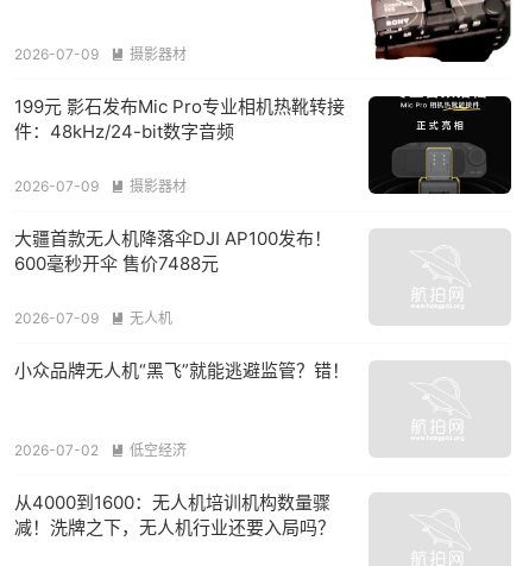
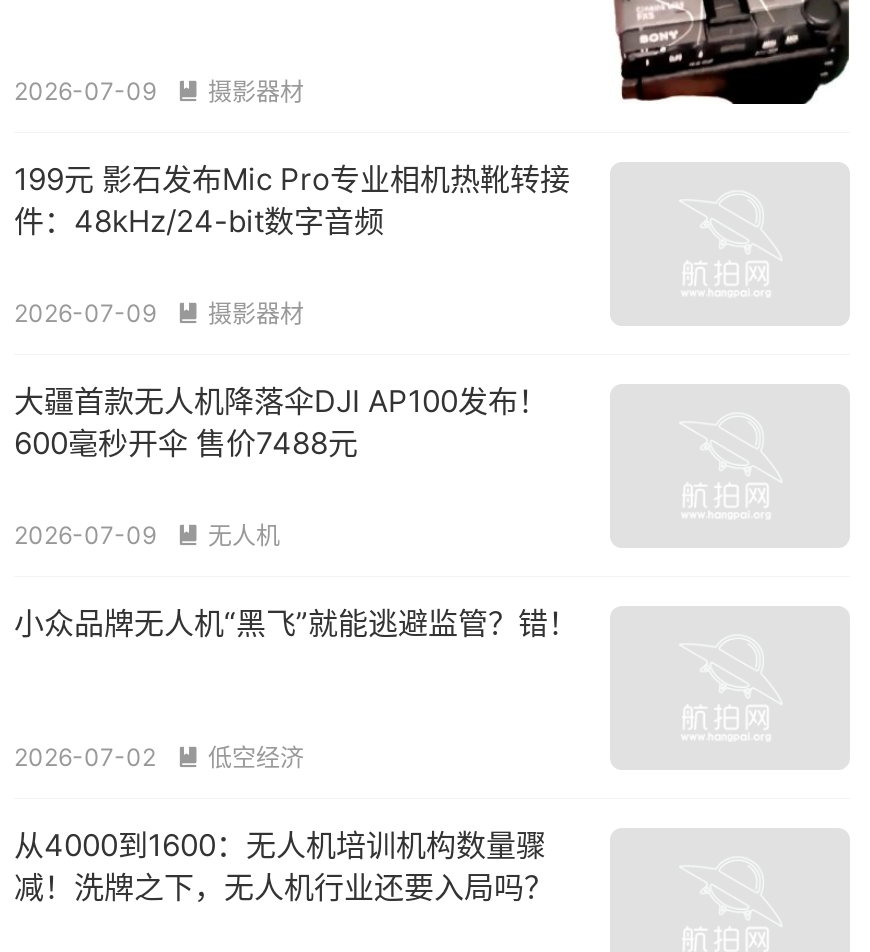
[367,95,512,195] [image] -> none

